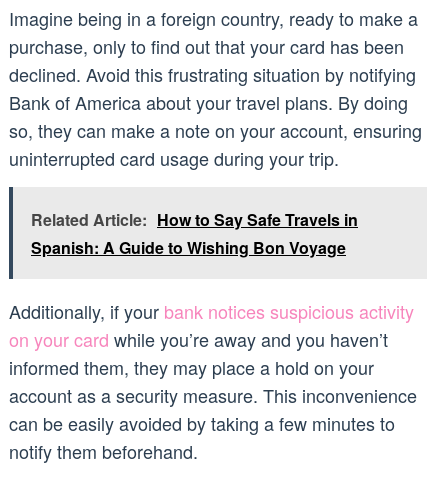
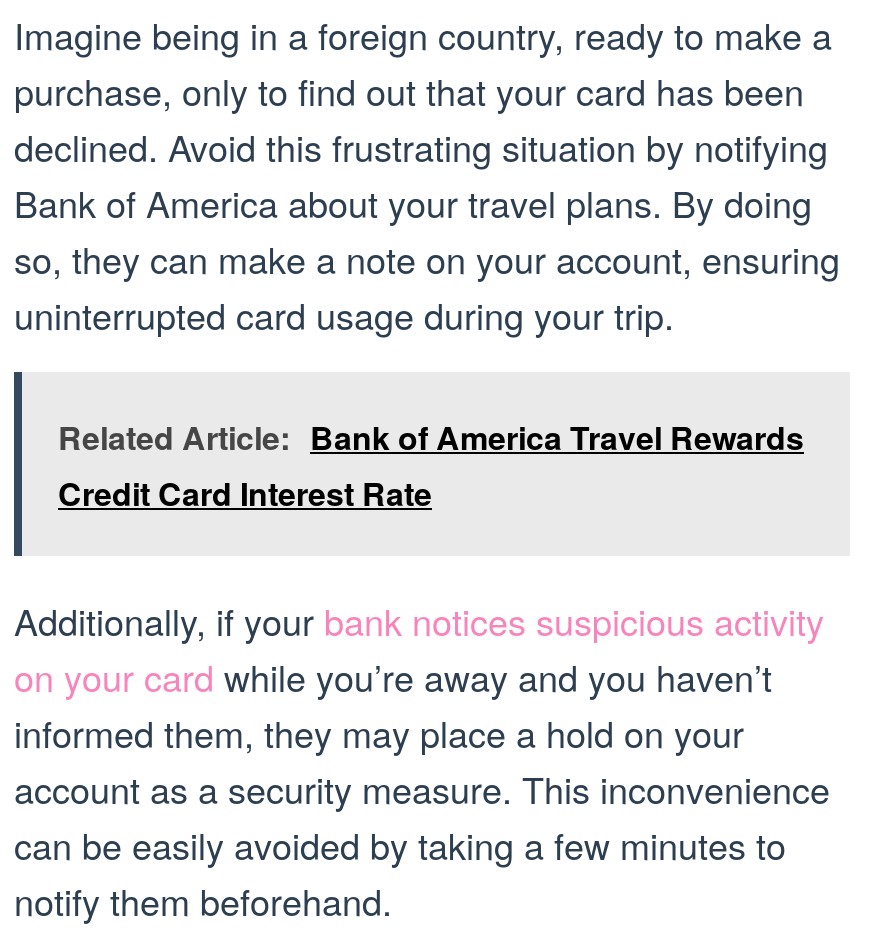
[31,208,358,259] Related Article: How to Say Safe Travels in | Spanish: A Guide to Wishing Bon Voyage -> [58,414,804,516] Related Article: Bank of America Travel Rewards | Credit Card Interest Rate

